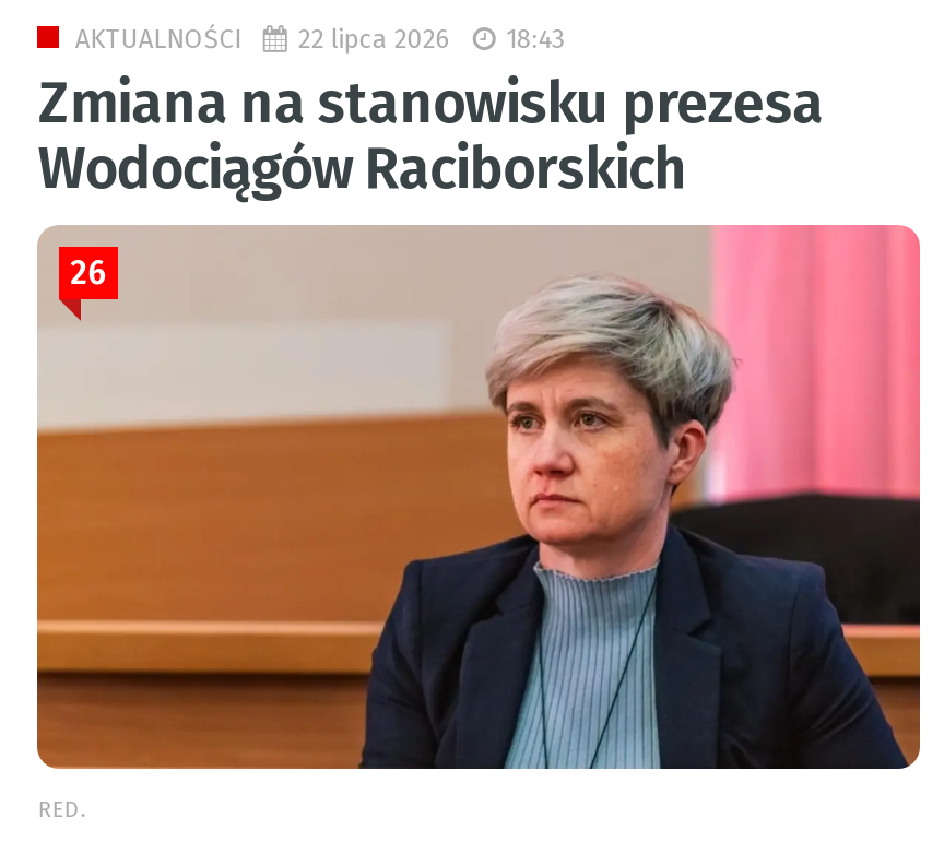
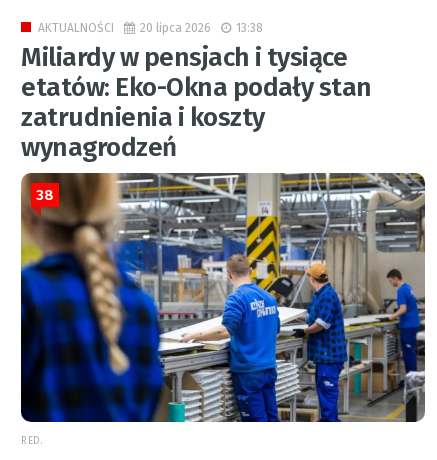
[38,23,824,204] 22 lipca 2026 | 18:43 | Zmiana na stanowisku prezesa | Wodociągów Raciborskich -> [21,20,372,163] 20 lipca 2026 | 13:38 | Miliardy w pensjach i tysiące | etatów: Eko-Okna podały stan | zatrudnienia i koszty | wynagrodzeń
[35,223,922,771] [image] | 26 -> [20,172,426,423] [image] | 38

